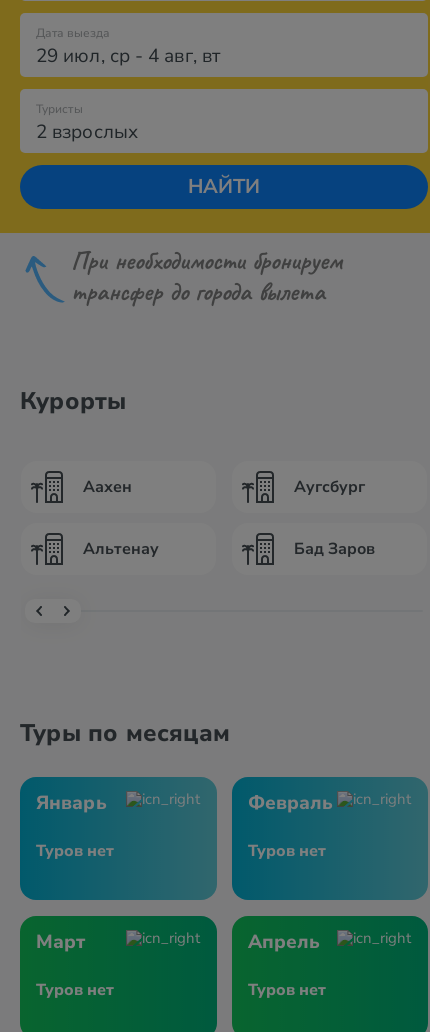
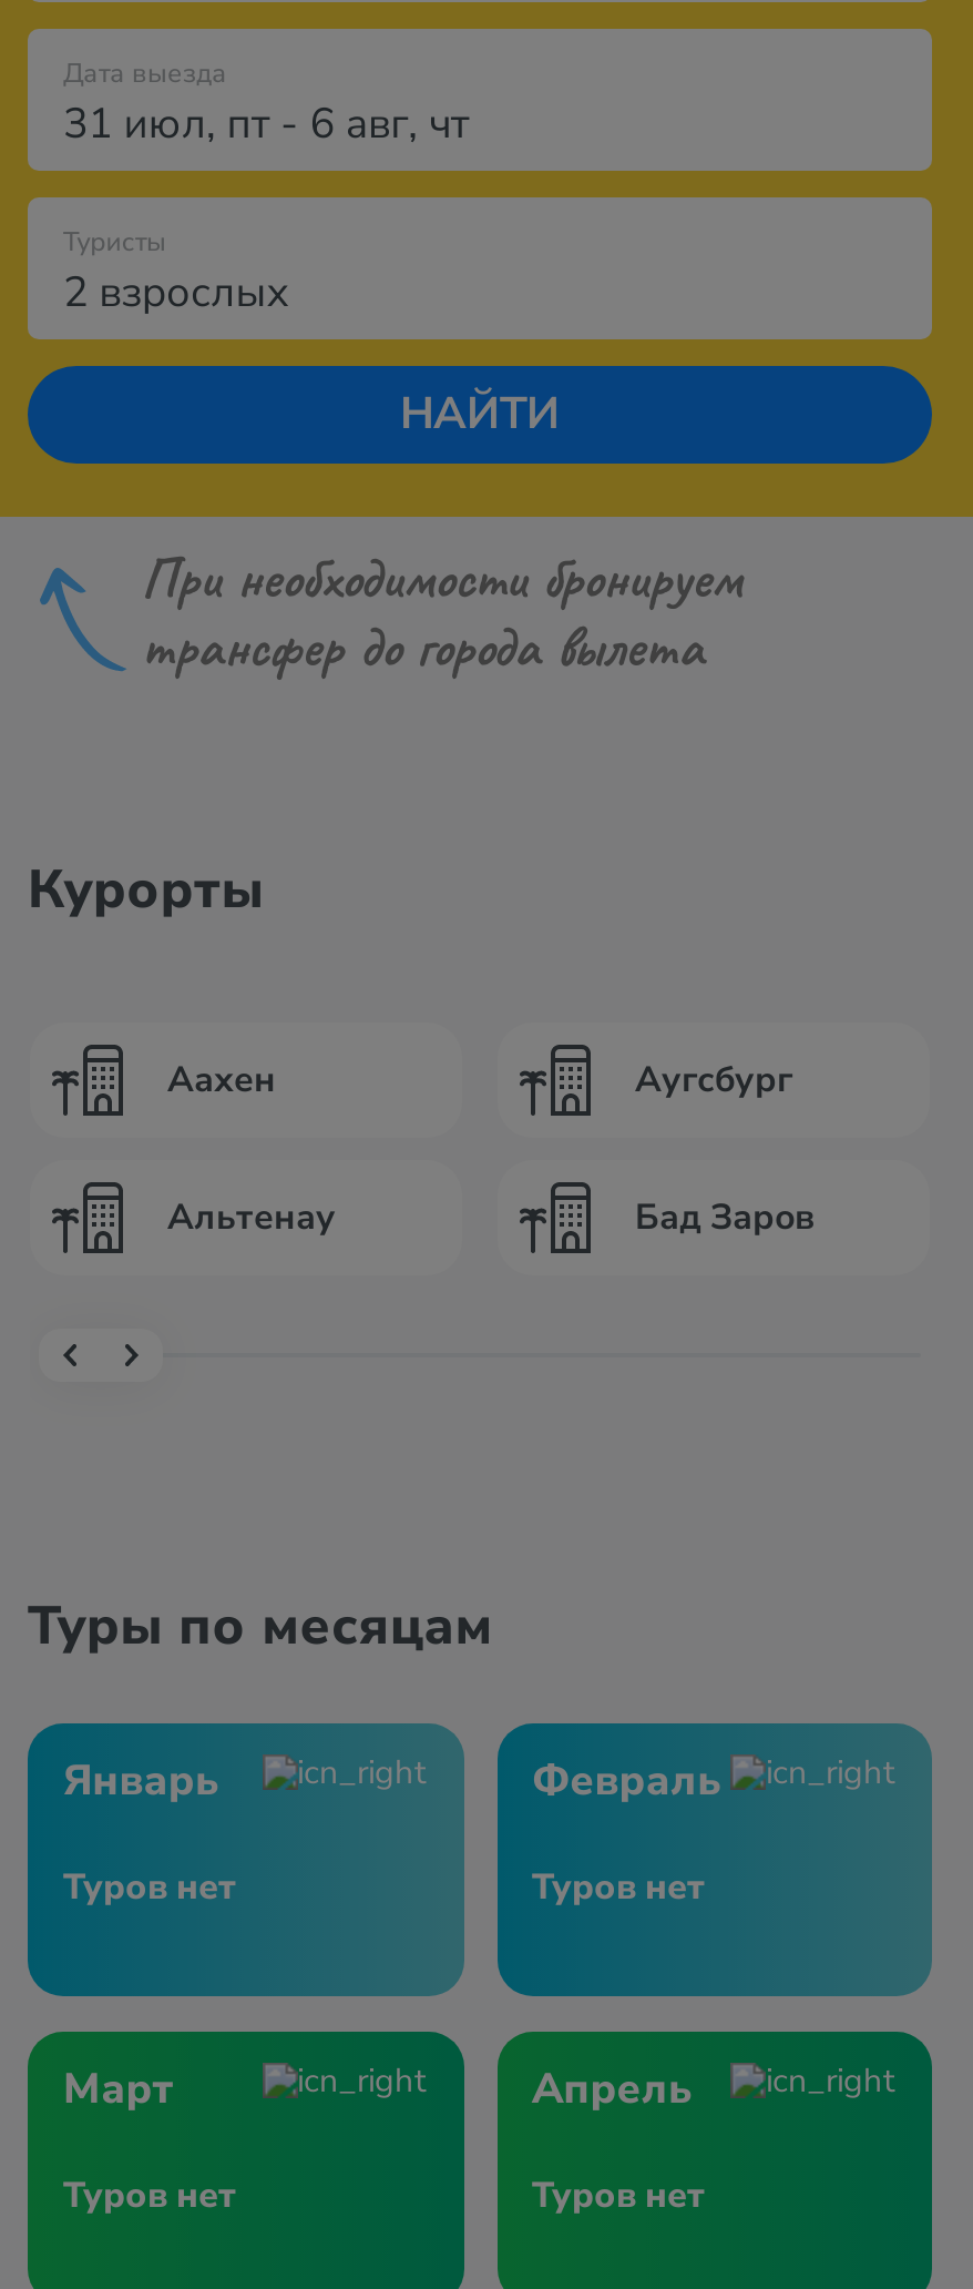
[36,43,220,69] 29 июл, ср - 4 авг, вт -> [63,95,469,153] 31 июл, пт - 6 авг, чт

